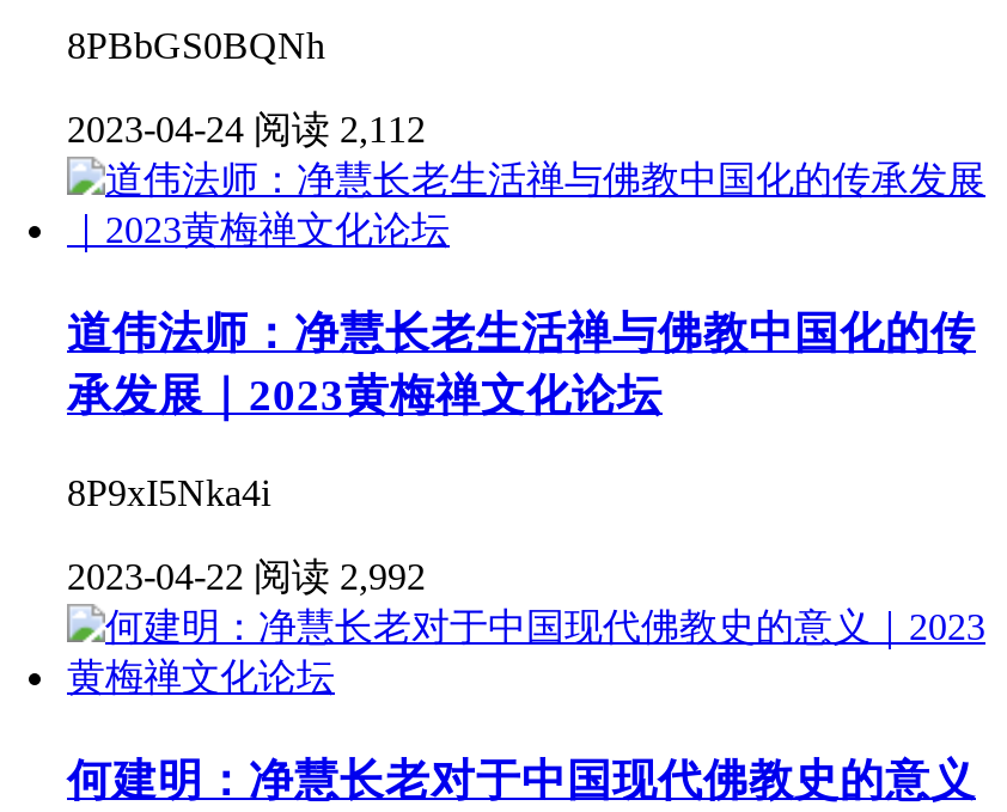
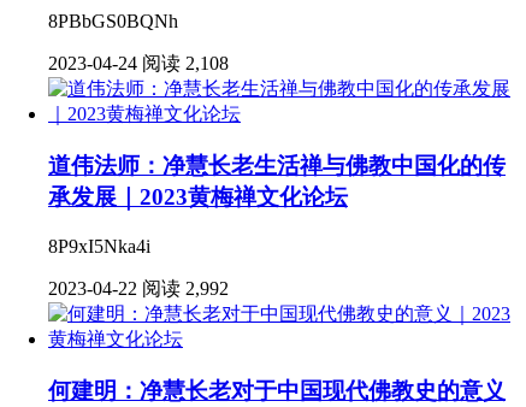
[67,110,426,150] 2023-04-24 阅读 2,112 -> [48,53,229,74] 2023-04-24 阅读 2,108

